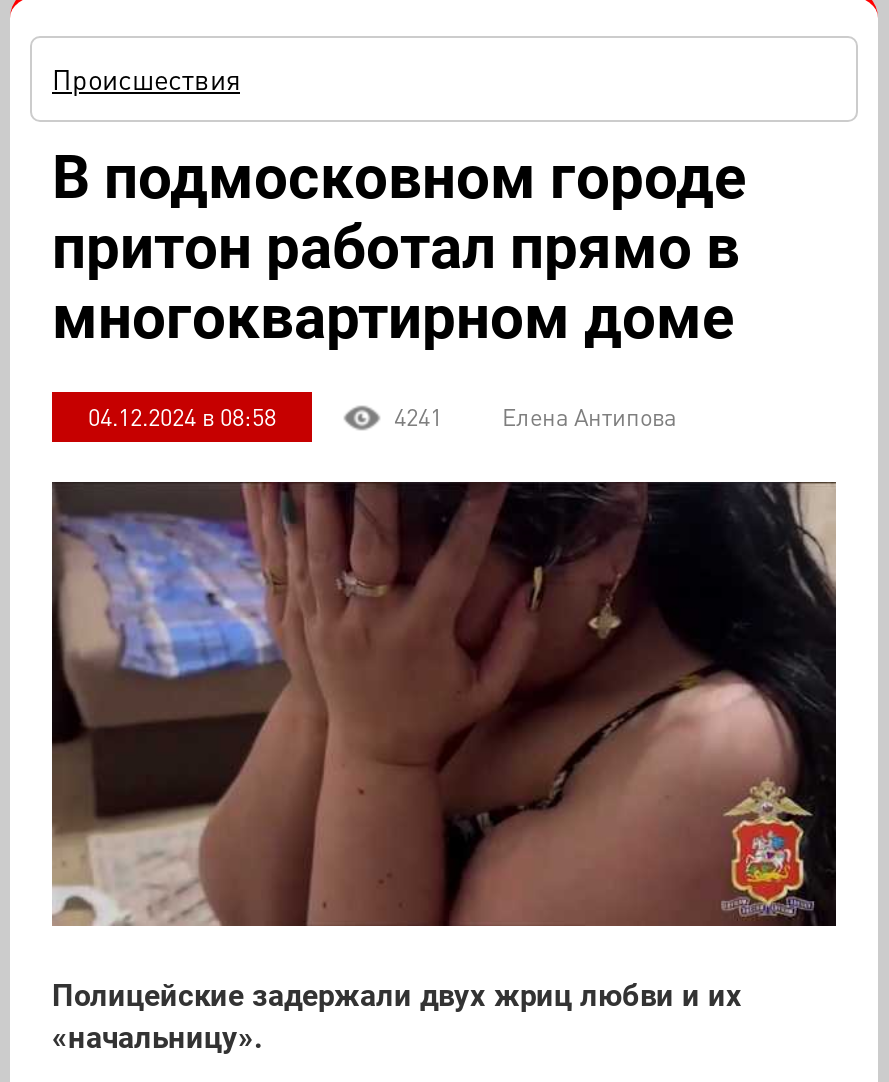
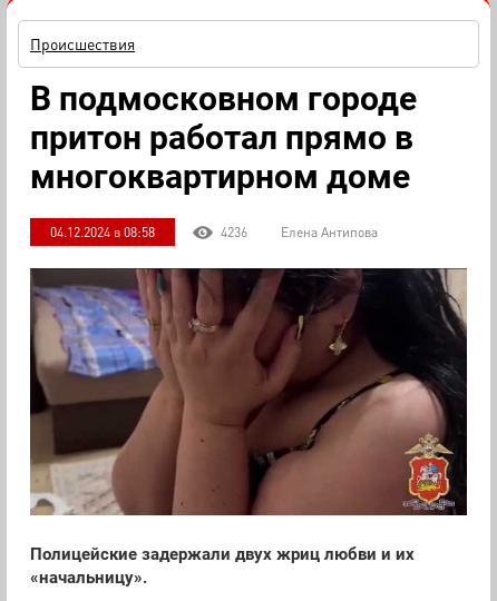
[394,402,676,432] 4241 Елена Антипова -> [221,224,378,240] 4236 Елена Антипова

